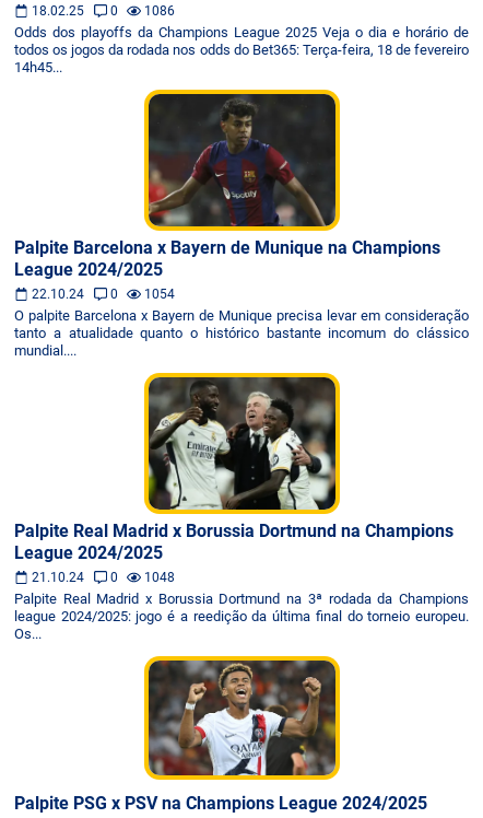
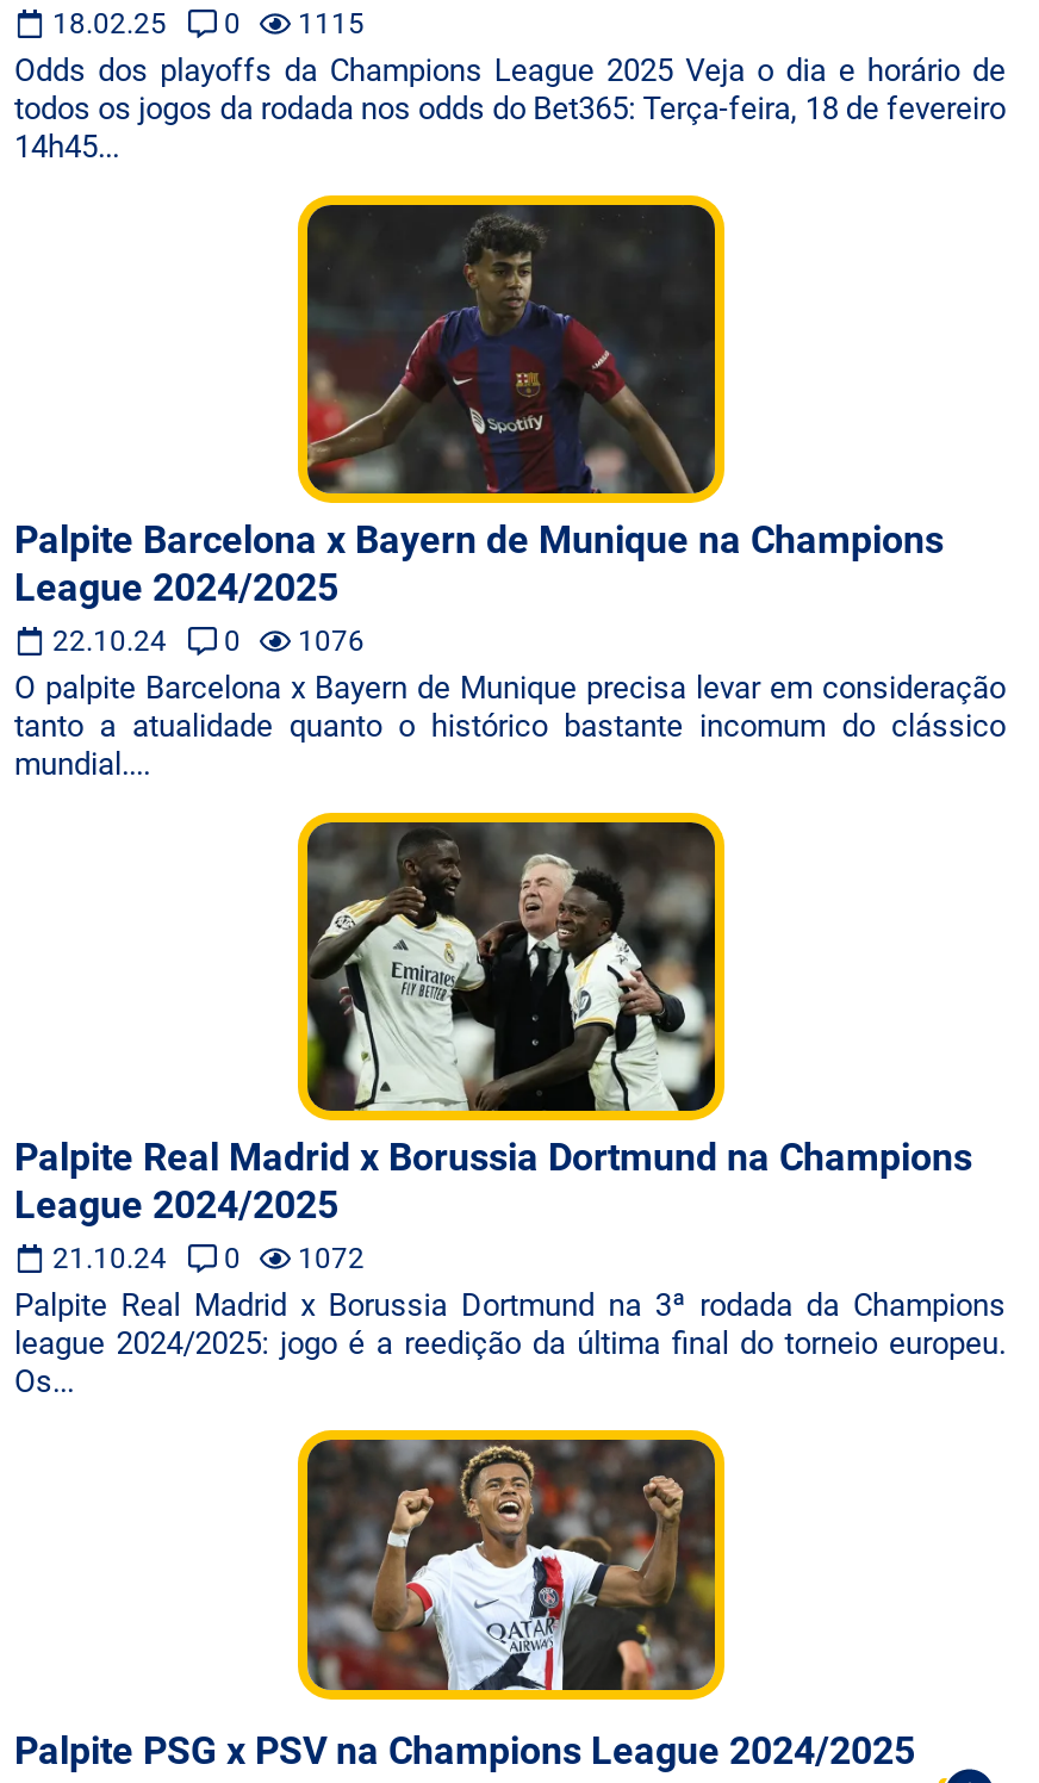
[32,4,175,19] 18.02.25 0 1086 -> [52,8,365,41] 18.02.25 0 1115
[32,287,175,302] 22.10.24 0 1054 -> [52,625,365,658] 22.10.24 0 1076
[32,569,175,585] 21.10.24 0 1048 -> [52,1241,365,1274] 21.10.24 0 1072

